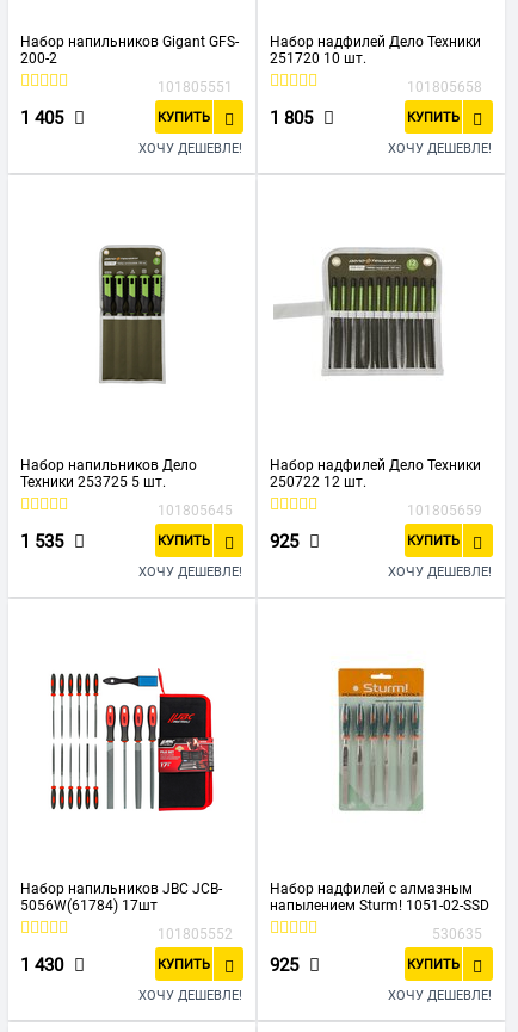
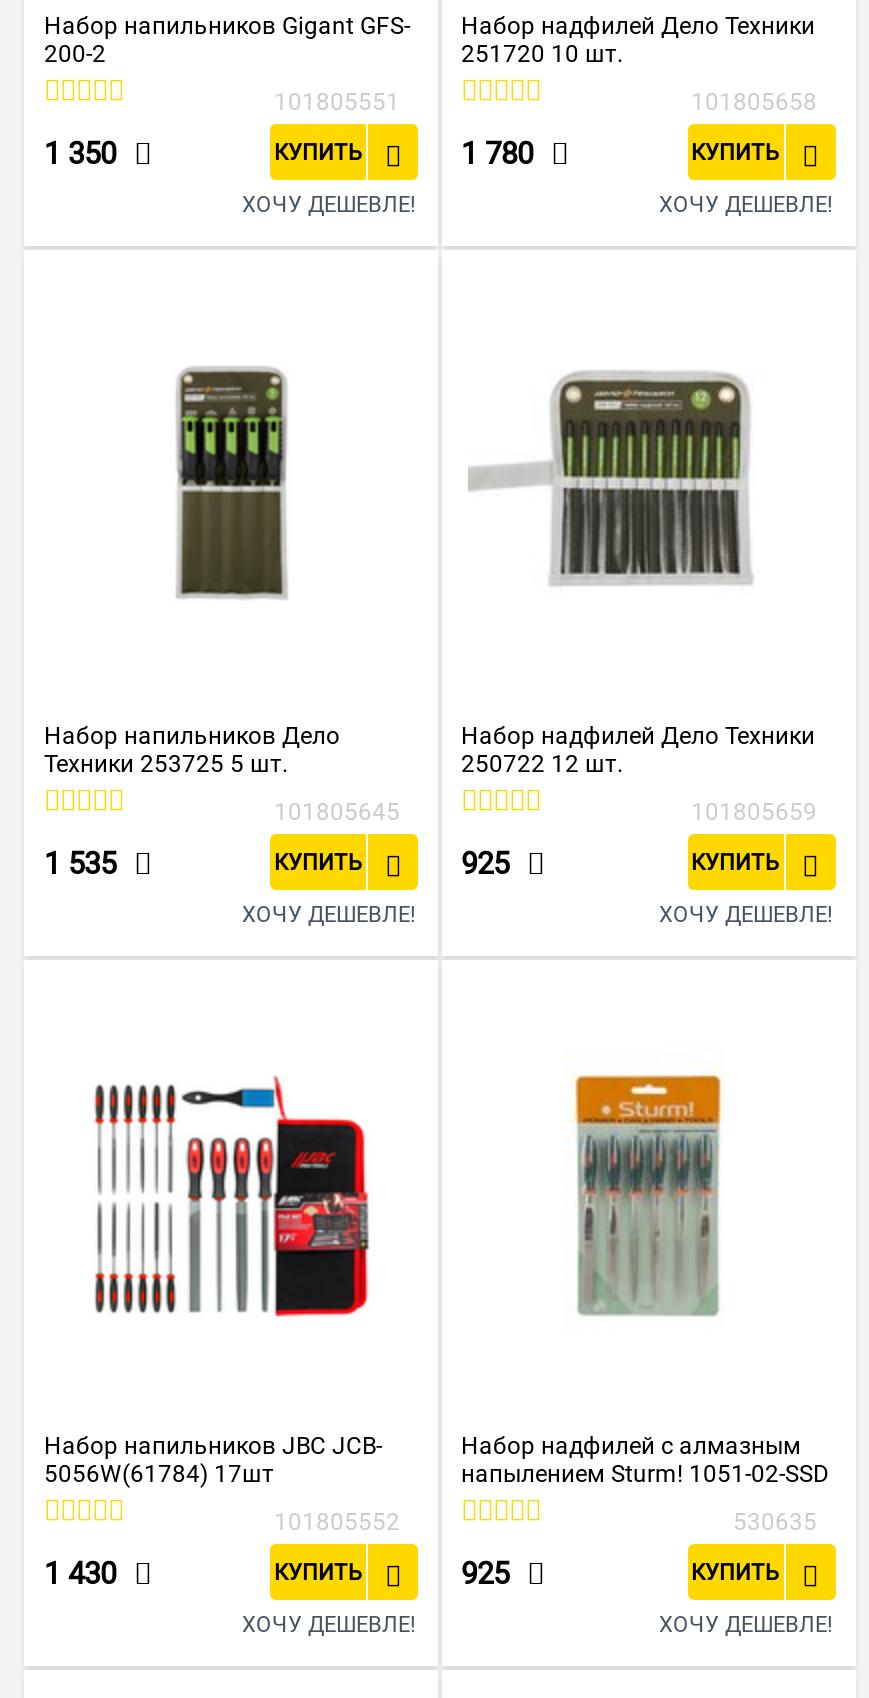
[20,108,63,129] 1 405 -> [44,136,116,172] 1 350
[269,108,312,129] 1 805 -> [461,136,533,172] 1 780

